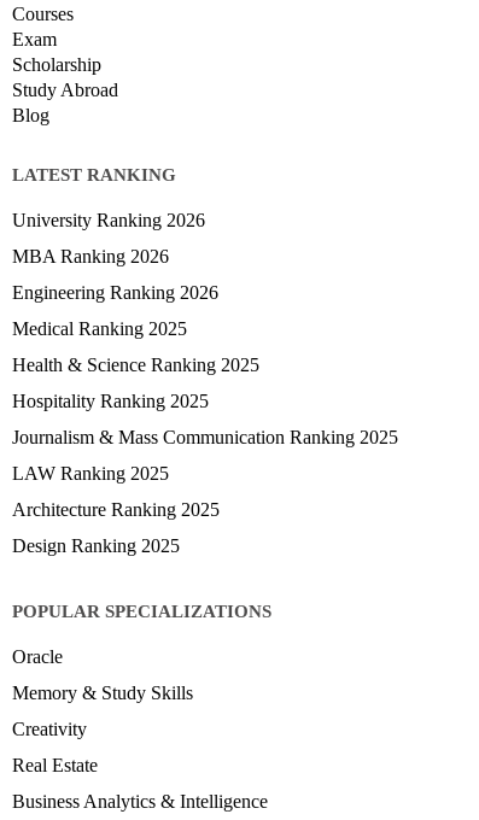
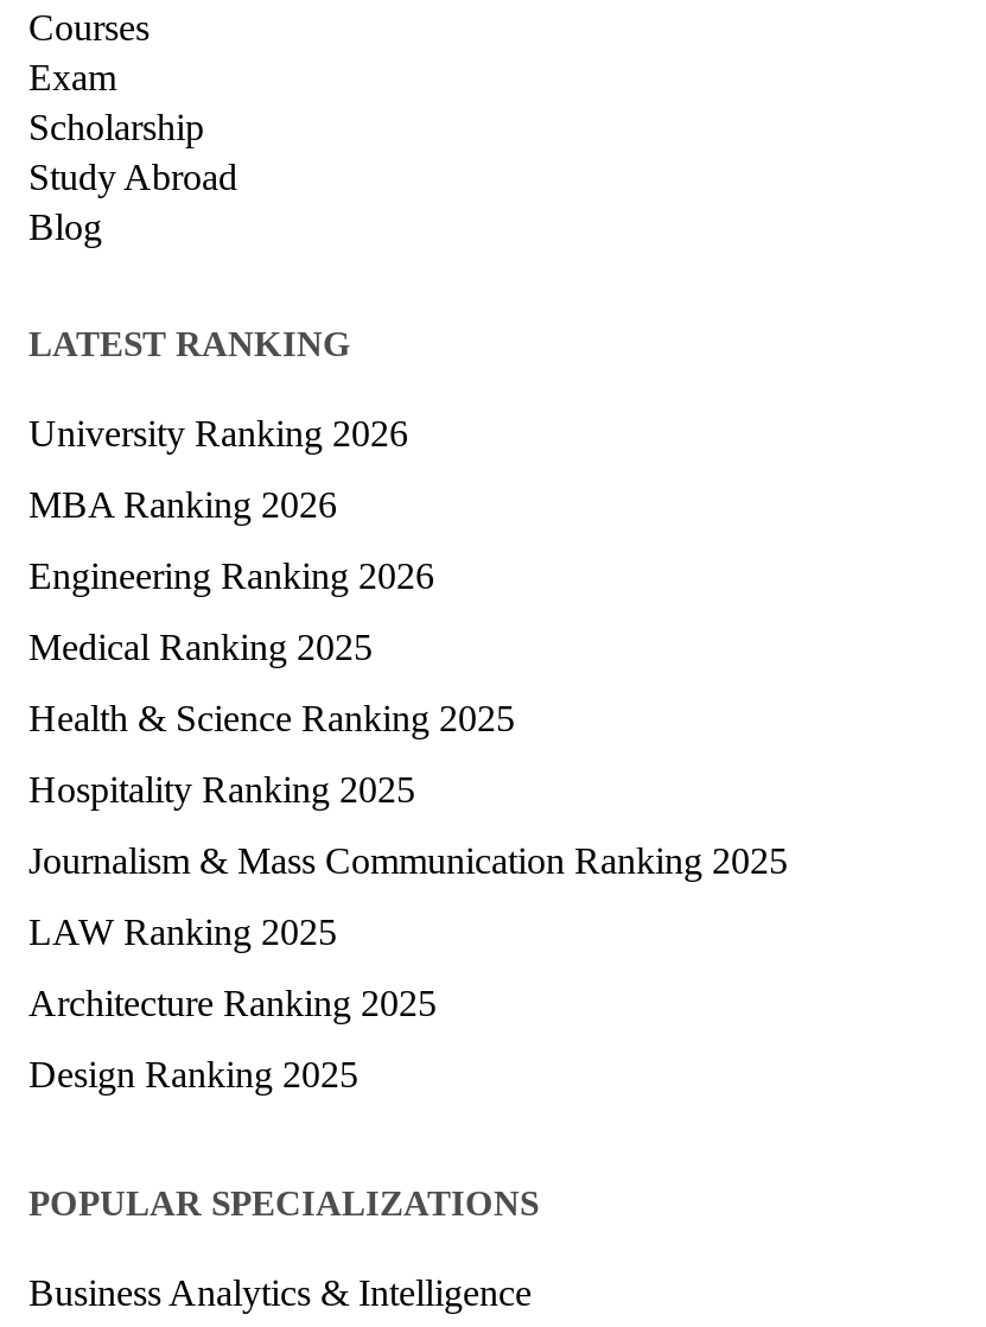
[12,647,193,776] Oracle | Memory & Study Skills | Creativity | Real Estate -> none

